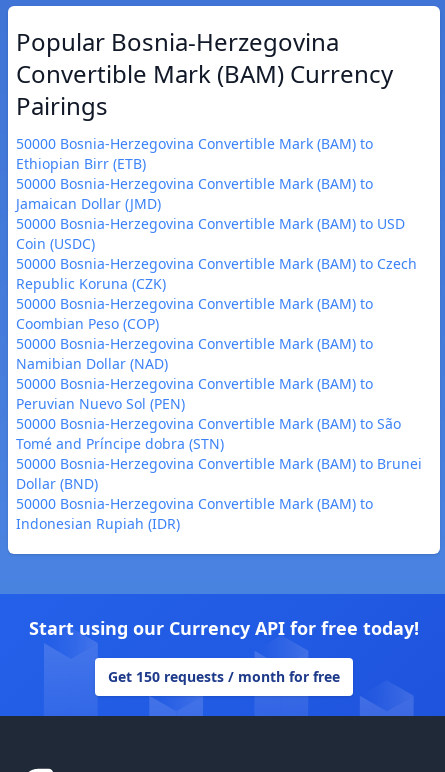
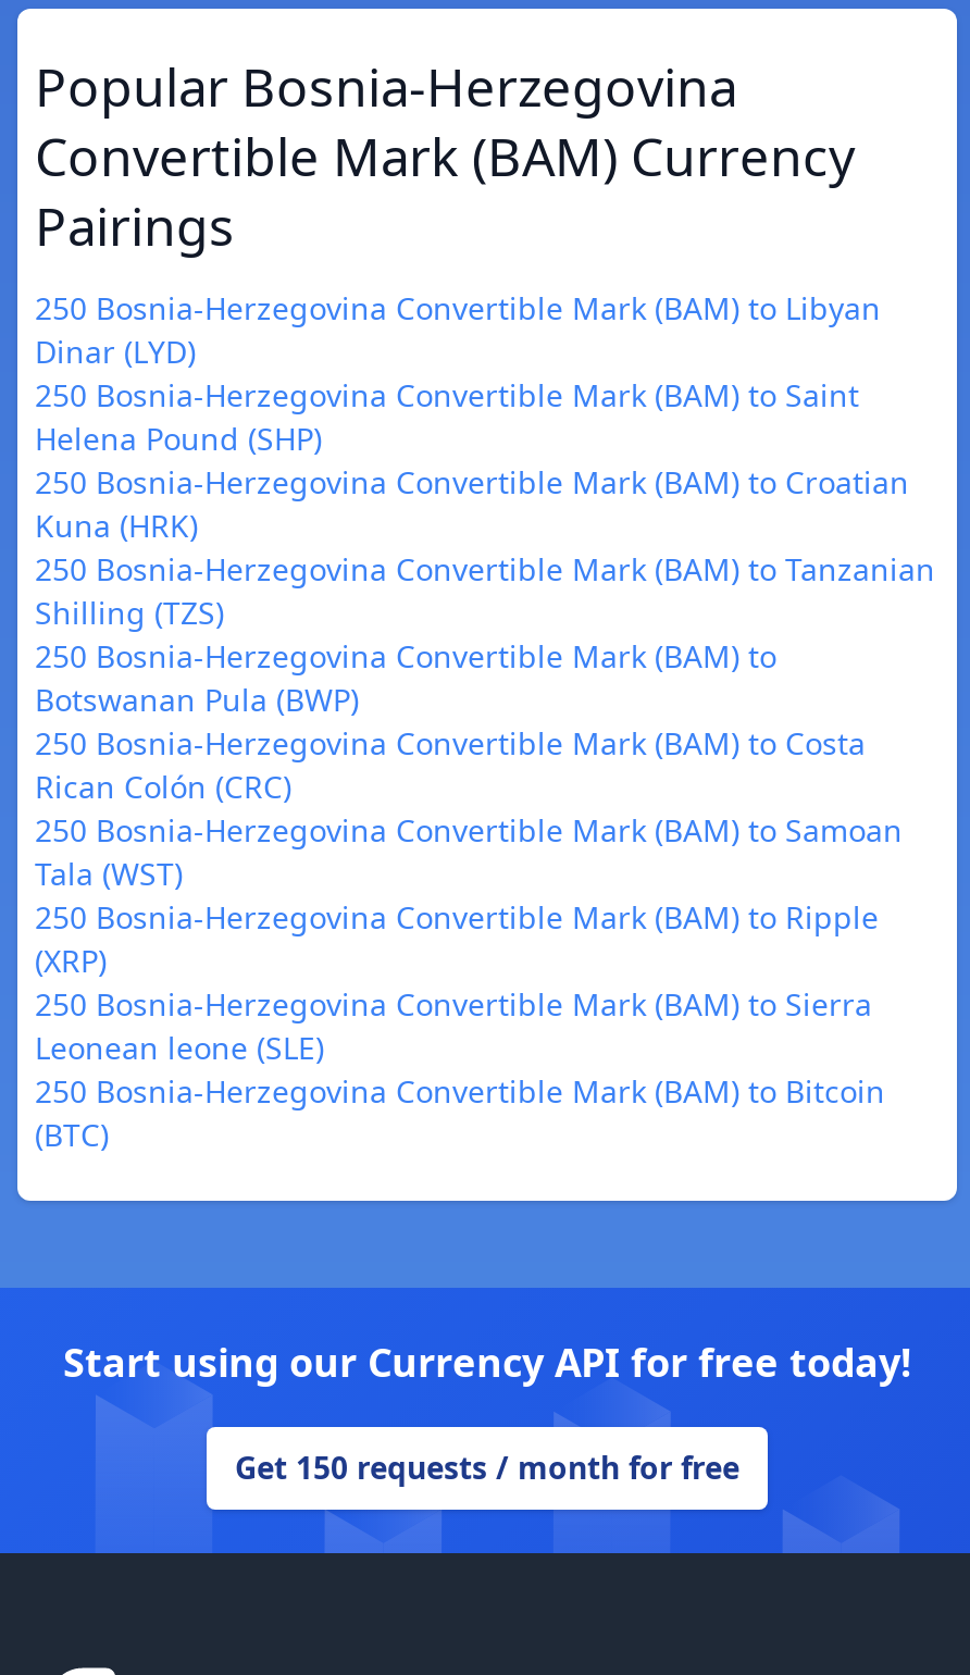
[16,134,422,533] 50000 Bosnia-Herzegovina Convertible Mark (BAM) to | Ethiopian Birr (ETB) | 50000 Bosnia-Herzegovina Convertible Mark (BAM) to | Jamaican Dollar (JMD) | 50000 Bosnia-Herzegovina Convertible Mark (BAM) to USD | Coin (USDC) | 50000 Bosnia-Herzegovina Convertible Mark (BAM) to Czech | Republic Koruna (CZK) | 50000 Bosnia-Herzegovina Convertible Mark (BAM) to | Coombian Peso (COP) | 50000 Bosnia-Herzegovina Convertible Mark (BAM) to | Namibian Dollar (NAD) | 50000 Bosnia-Herzegovina Convertible Mark (BAM) to | Peruvian Nuevo Sol (PEN) | 50000 Bosnia-Herzegovina Convertible Mark (BAM) to São | Tomé and Príncipe dobra (STN) | 50000 Bosnia-Herzegovina Convertible Mark (BAM) to Brunei | Dollar (BND) | 50000 Bosnia-Herzegovina Convertible Mark (BAM) to | Indonesian Rupiah (IDR) -> [35,288,935,1156] 250 Bosnia-Herzegovina Convertible Mark (BAM) to Libyan | Dinar (LYD) | 250 Bosnia-Herzegovina Convertible Mark (BAM) to Saint | Helena Pound (SHP) | 250 Bosnia-Herzegovina Convertible Mark (BAM) to Croatian | Kuna (HRK) | 250 Bosnia-Herzegovina Convertible Mark (BAM) to Tanzanian | Shilling (TZS) | 250 Bosnia-Herzegovina Convertible Mark (BAM) to | Botswanan Pula (BWP) | 250 Bosnia-Herzegovina Convertible Mark (BAM) to Costa | Rican Colón (CRC) | 250 Bosnia-Herzegovina Convertible Mark (BAM) to Samoan | Tala (WST) | 250 Bosnia-Herzegovina Convertible Mark (BAM) to Ripple | (XRP) | 250 Bosnia-Herzegovina Convertible Mark (BAM) to Sierra | Leonean leone (SLE) | 250 Bosnia-Herzegovina Convertible Mark (BAM) to Bitcoin | (BTC)

